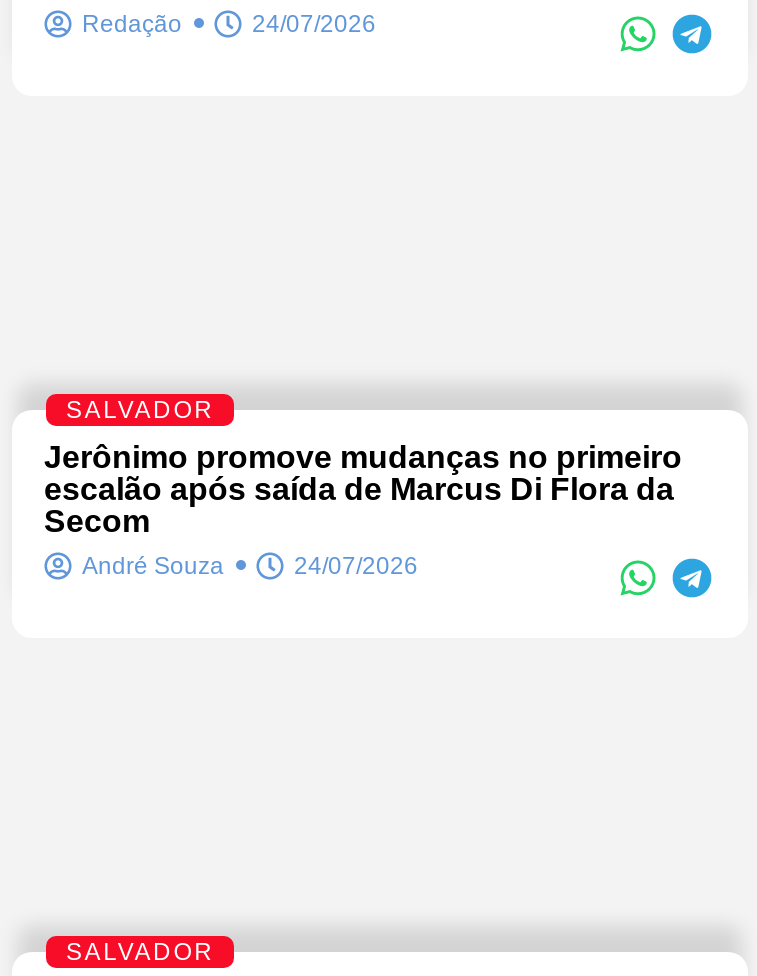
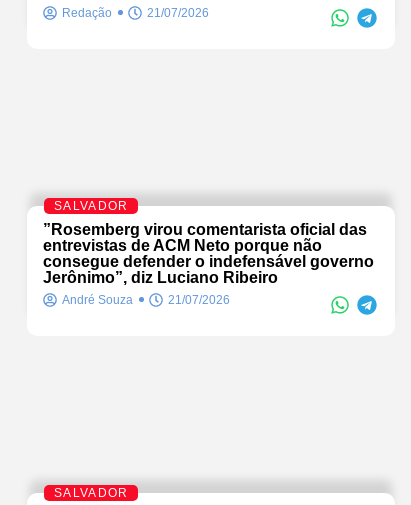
[252,9,376,37] 24/07/2026 -> [147,5,209,19] 21/07/2026
[44,440,682,538] Jerônimo promove mudanças no primeiro | escalão após saída de Marcus Di Flora da | Secom -> [43,221,374,286] ”Rosemberg virou comentarista oficial das | entrevistas de ACM Neto porque não | consegue defender o indefensável governo | Jerônimo”, diz Luciano Ribeiro
[294,552,418,580] 24/07/2026 -> [168,293,230,307] 21/07/2026

